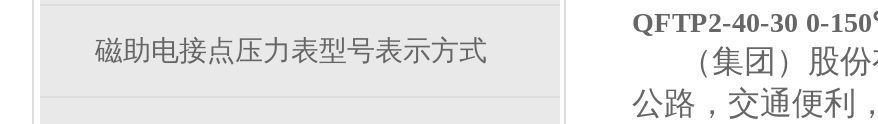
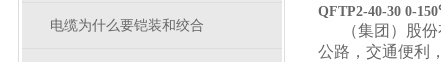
[95,36,487,66] 磁助电接点压力表型号表示方式 -> [49,18,203,33] 电缆为什么要铠装和绞合

